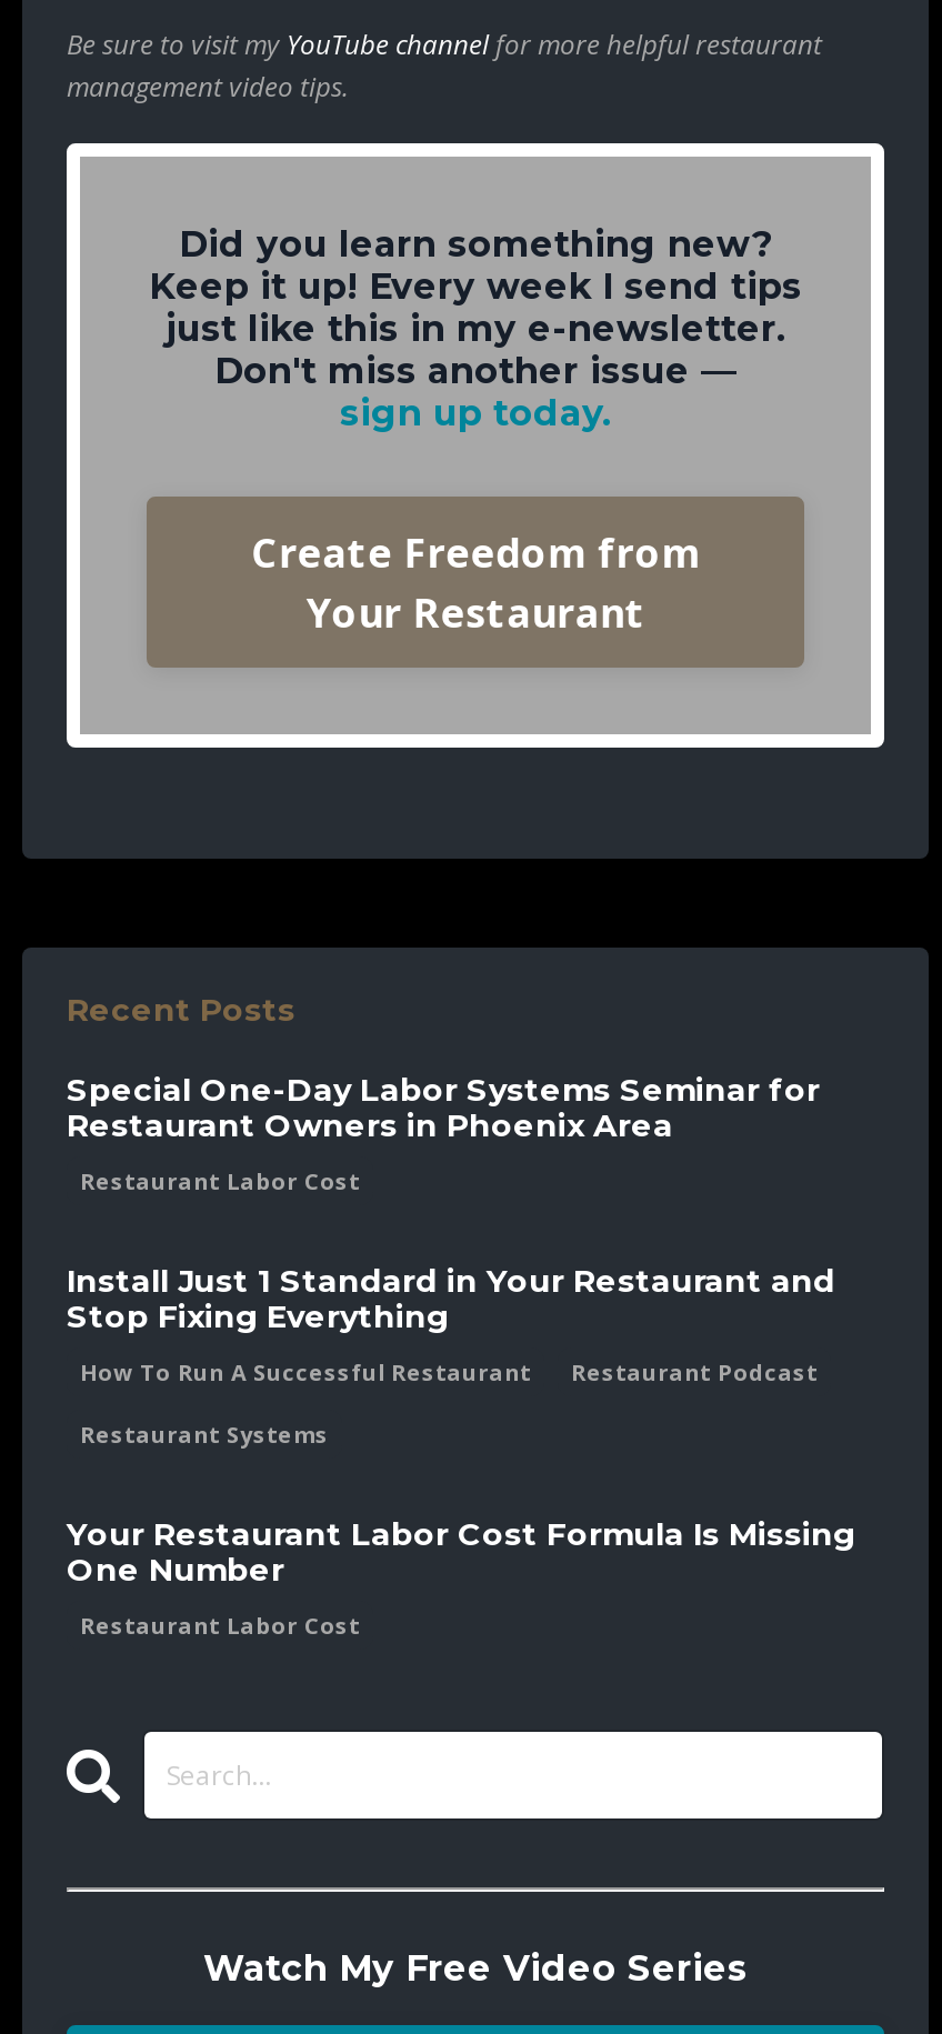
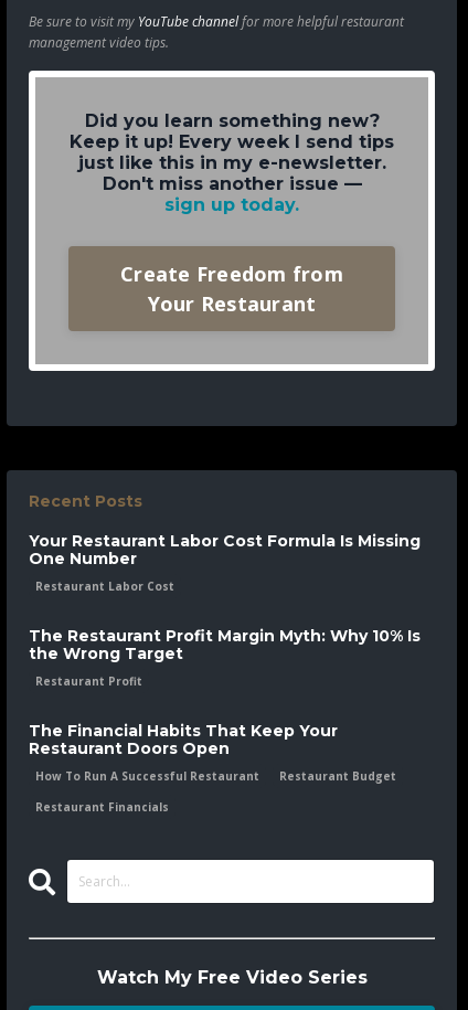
[67,1071,835,1451] Special One-Day Labor Systems Seminar for | Restaurant Owners in Phoenix Area | Restaurant Labor Cost | Install Just 1 Standard in Your Restaurant and | Stop Fixing Everything | Restaurant Podcast | Restaurant Systems -> none
moved [80,1357,531,1389] -> [35,769,259,784]: How To Run A Successful Restaurant
moved [67,1515,855,1642] -> [29,531,421,594]: Your Restaurant Labor Cost Formula Is Missing | One Number | Restaurant Labor Cost
none -> [29,626,421,815] The Restaurant Profit Margin Myth: Why 10% Is | the Wrong Target | Restaurant Profit | The Financial Habits That Keep Your | Restaurant Doors Open | Restaurant Budget | Restaurant Financials

